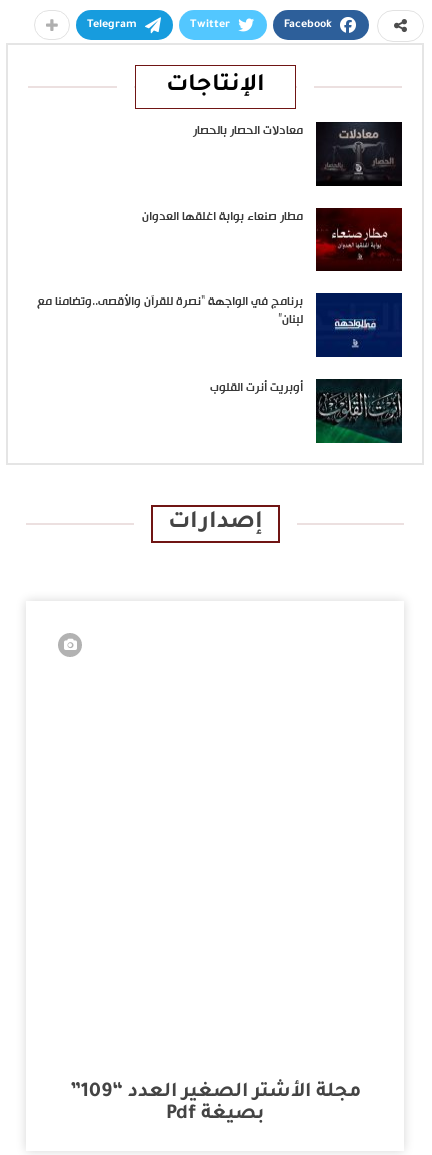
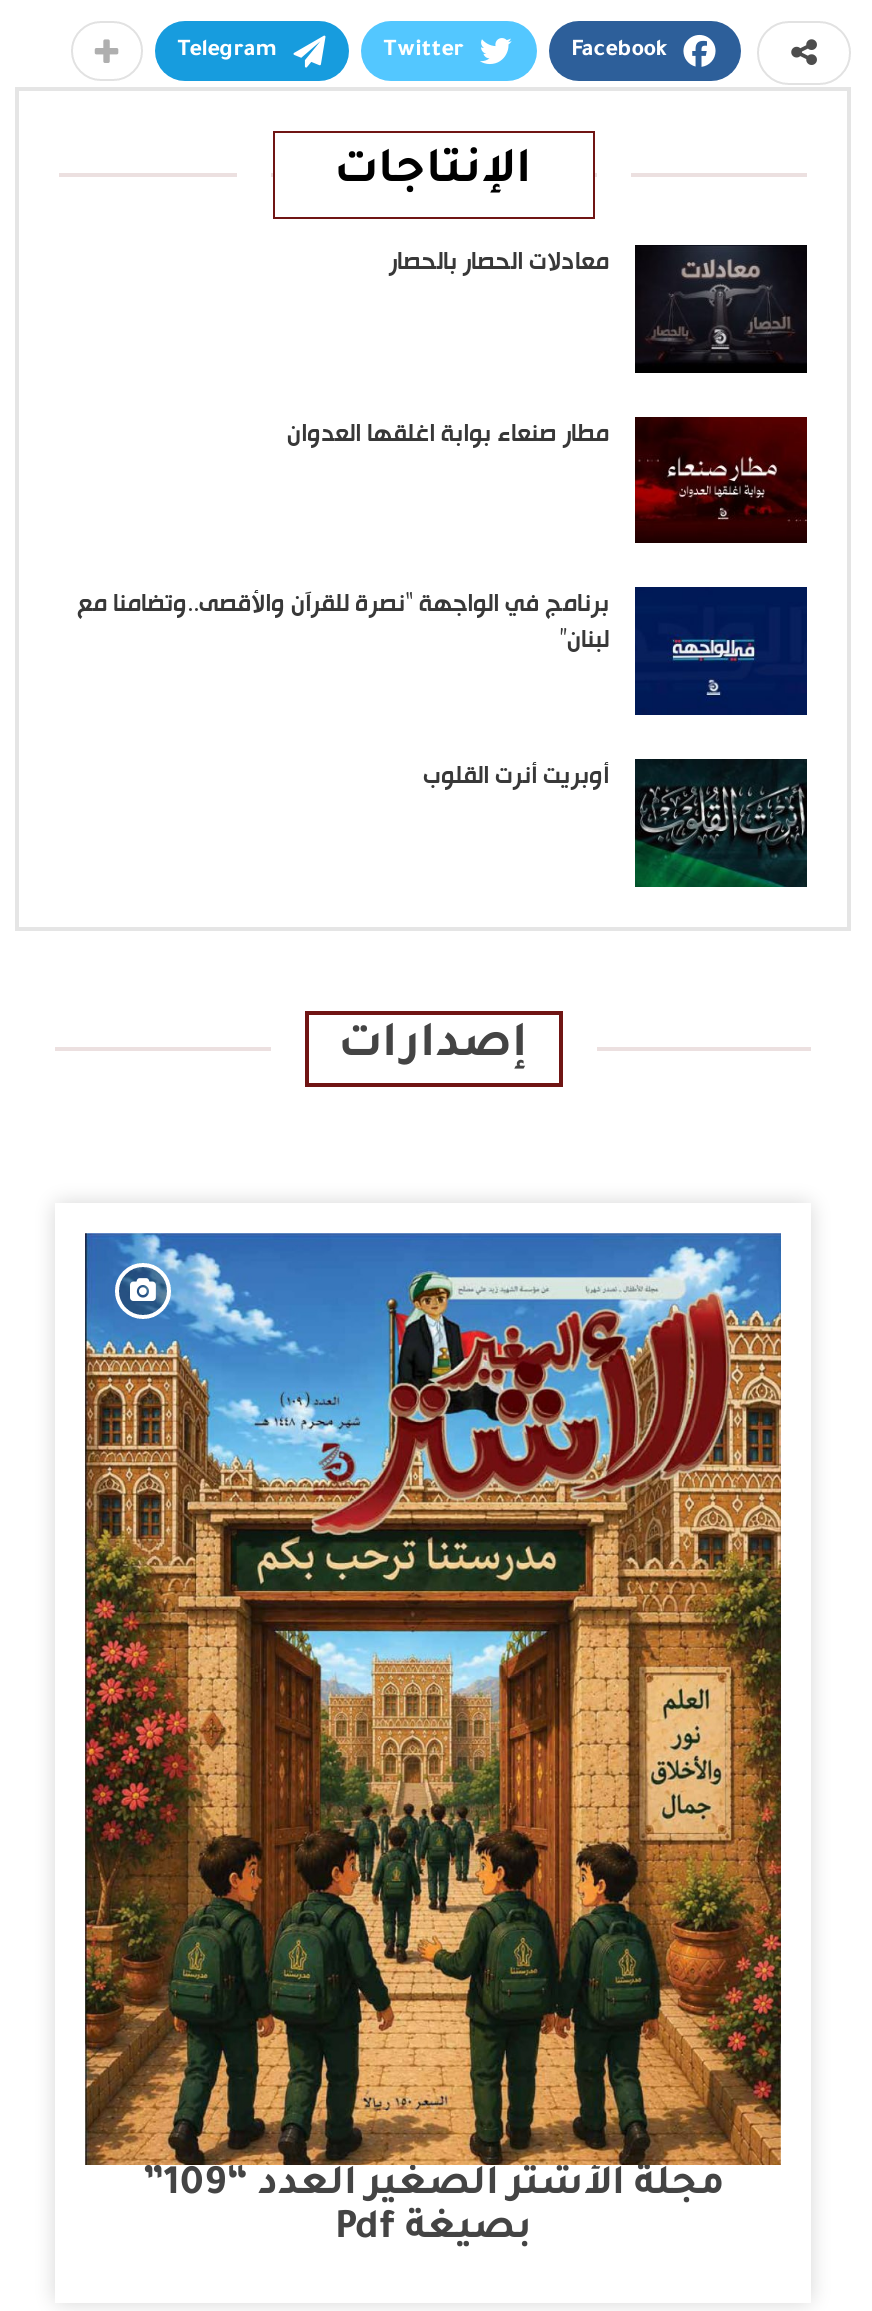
none -> [83,1231,783,2189] [image]

